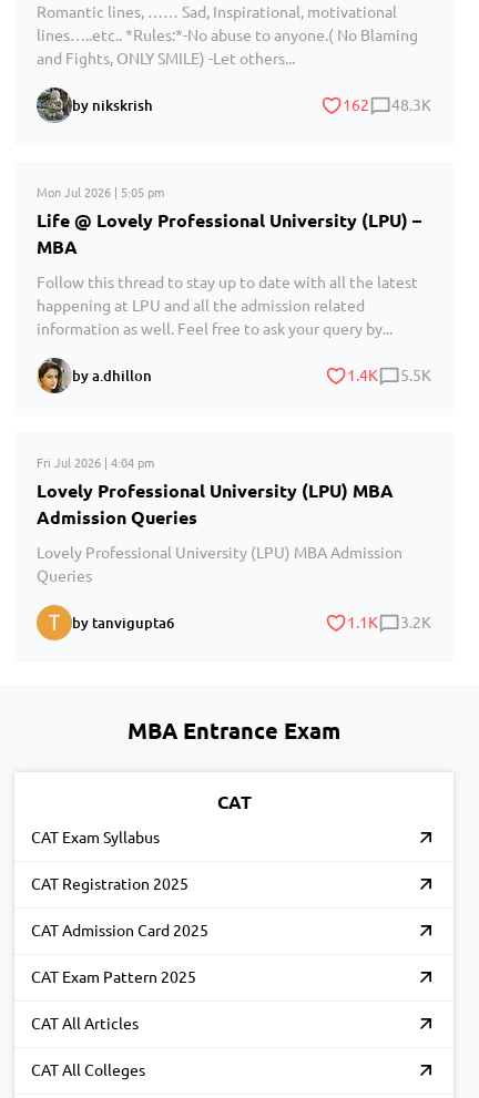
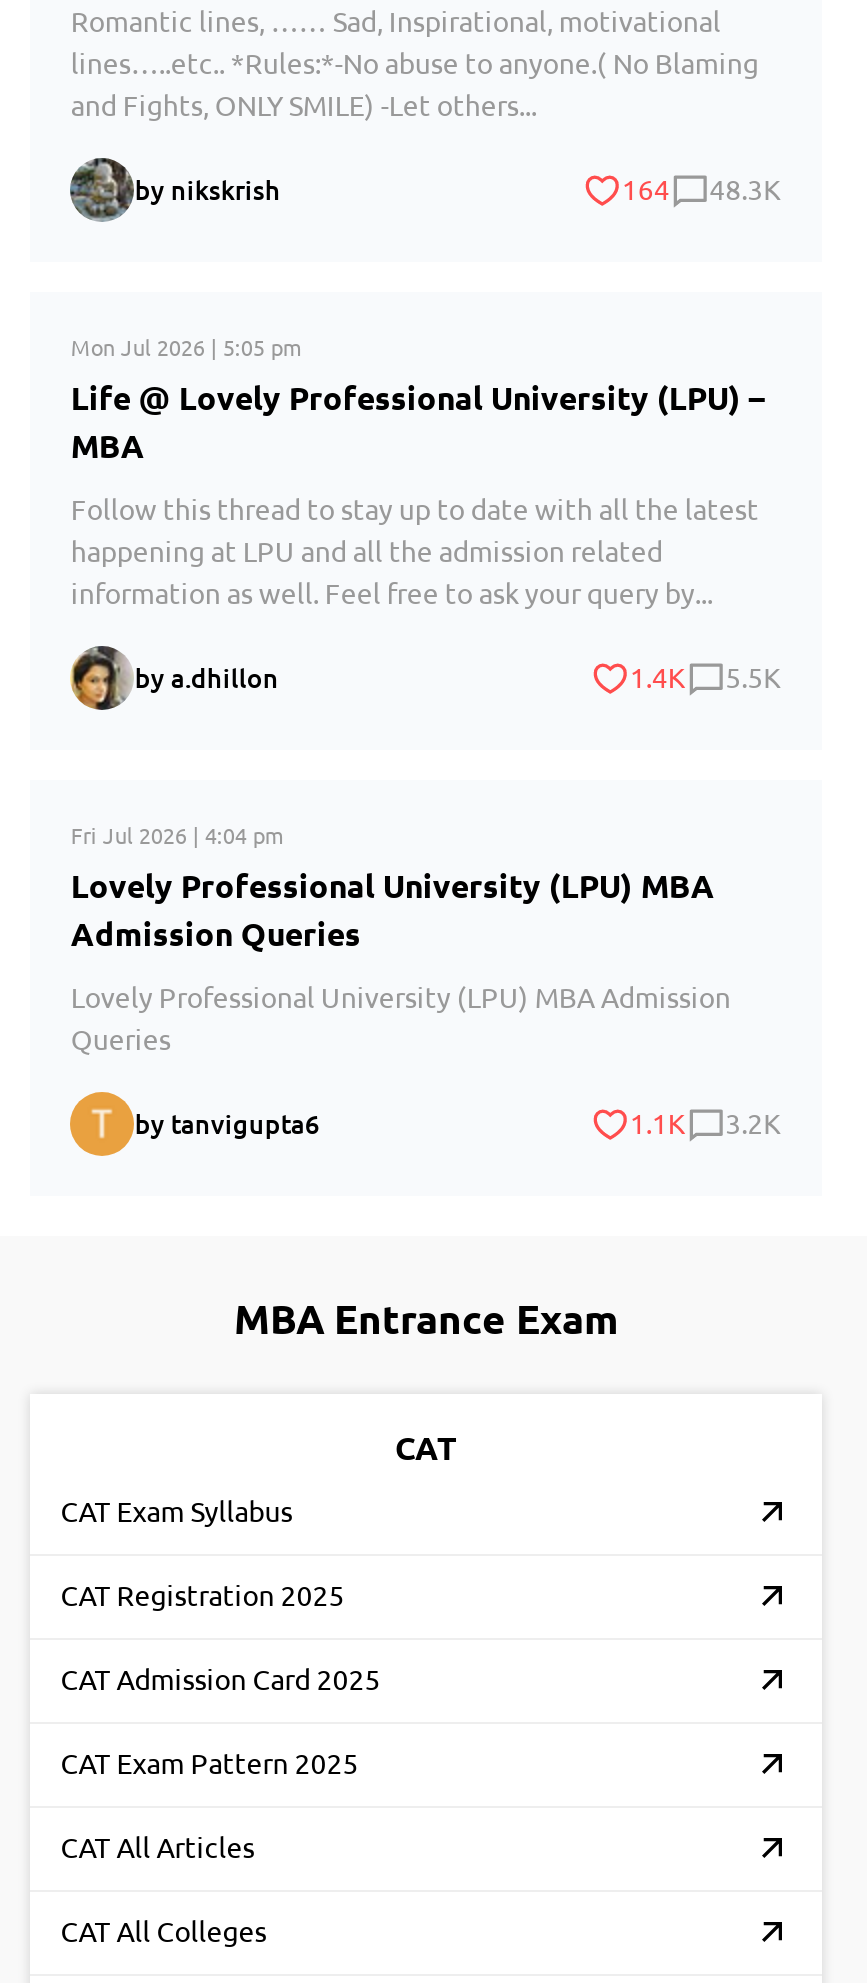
[343,96,431,114] 162 48.3K -> [622,173,781,205] 164 48.3K

